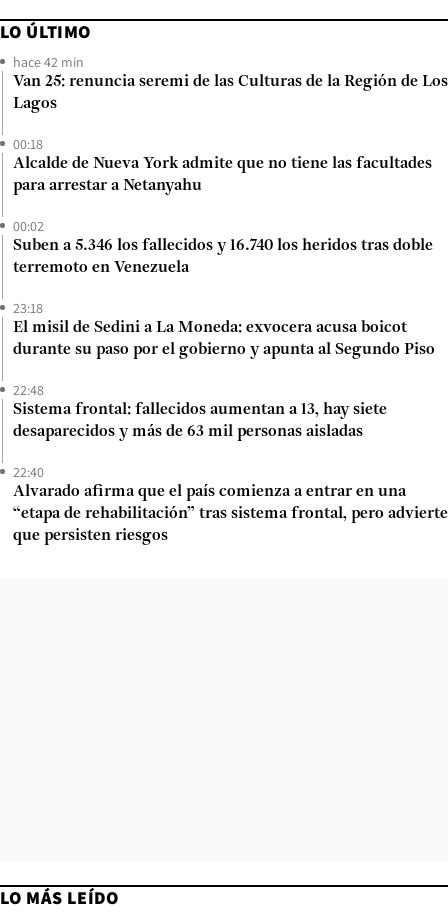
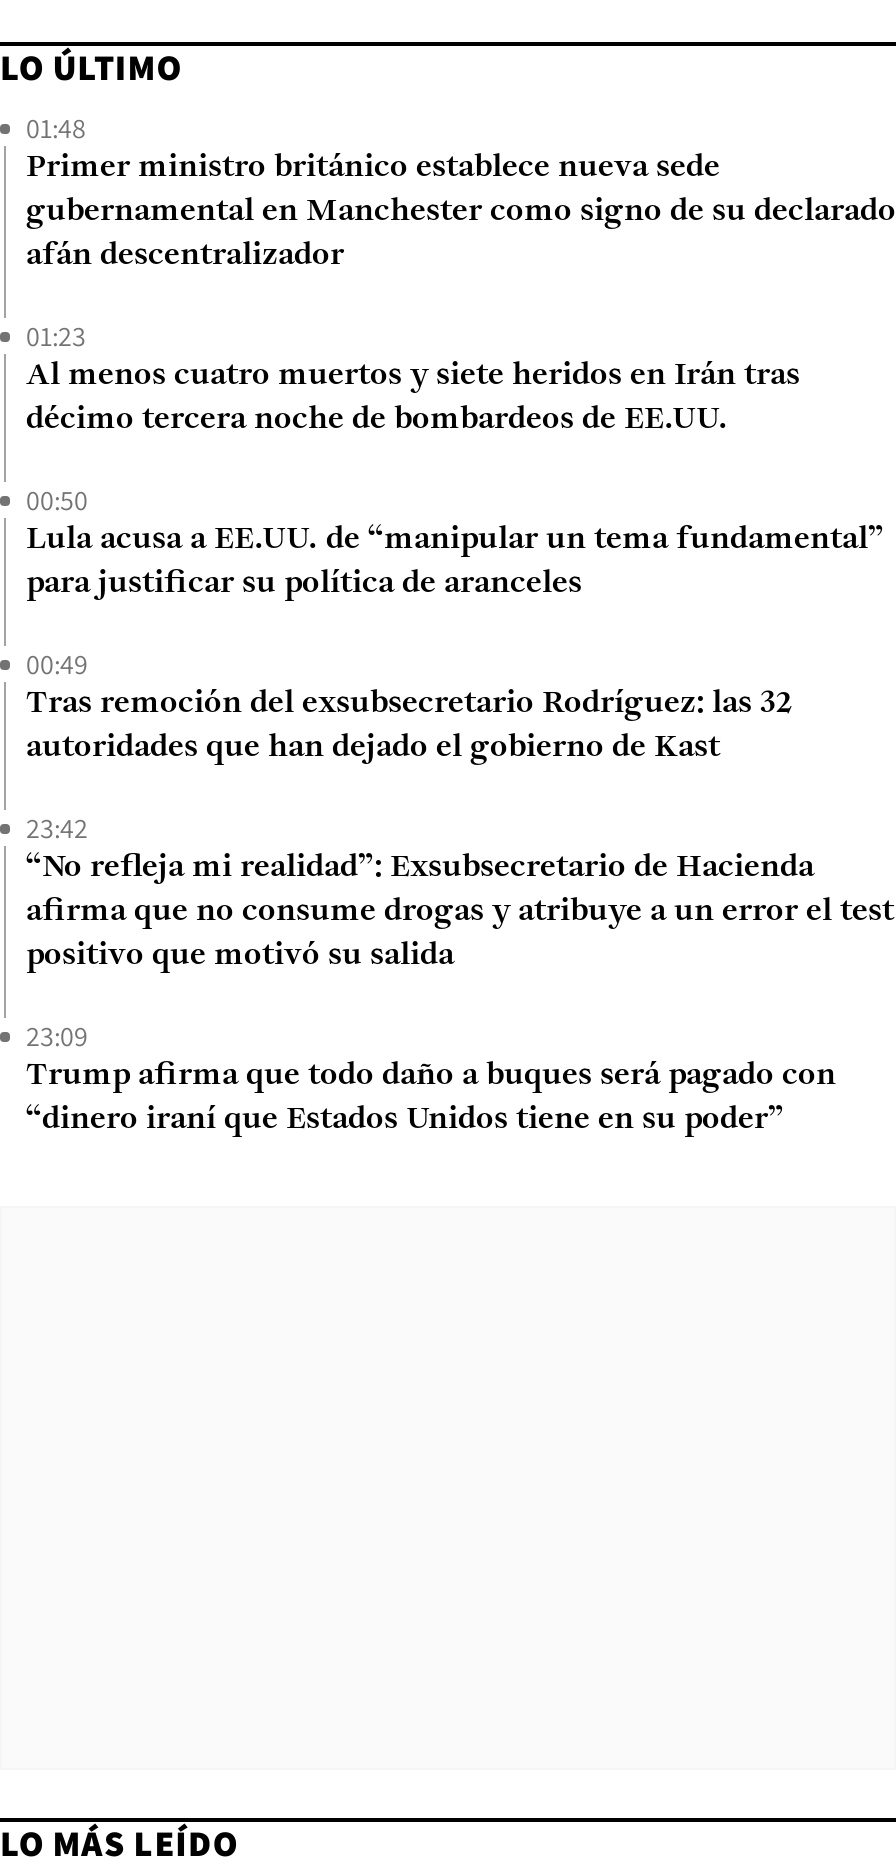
[13,53,448,112] hace 42 min | Van 25: renuncia seremi de las Culturas de la Región de Los | Lagos -> [26,110,896,272] 01:48 | Primer ministro británico establece nueva sede | gubernamental en Manchester como signo de su declarado | afán descentralizador
[13,135,432,194] 00:18 | Alcalde de Nueva York admite que no tiene las facultades | para arrestar a Netanyahu -> [26,318,800,436] 01:23 | Al menos cuatro muertos y siete heridos en Irán tras | décimo tercera noche de bombardeos de EE.UU.
[13,217,433,276] 00:02 | Suben a 5.346 los fallecidos y 16.740 los heridos tras doble | terremoto en Venezuela -> [26,482,884,600] 00:50 | Lula acusa a EE.UU. de “manipular un tema fundamental” | para justificar su política de aranceles
[13,299,435,358] 23:18 | El misil de Sedini a La Moneda: exvocera acusa boicot | durante su paso por el gobierno y apunta al Segundo Piso -> [26,646,792,764] 00:49 | Tras remoción del exsubsecretario Rodríguez: las 32 | autoridades que han dejado el gobierno de Kast
[13,381,387,440] 22:48 | Sistema frontal: fallecidos aumentan a 13, hay siete | desaparecidos y más de 63 mil personas aisladas -> [26,810,894,972] 23:42 | “No refleja mi realidad”: Exsubsecretario de Hacienda | afirma que no consume drogas y atribuye a un error el test | positivo que motivó su salida
[13,463,448,544] 22:40 | Alvarado afirma que el país comienza a entrar en una | “etapa de rehabilitación” tras sistema frontal, pero advierte | que persisten riesgos -> [26,1018,836,1136] 23:09 | Trump afirma que todo daño a buques será pagado con | “dinero iraní que Estados Unidos tiene en su poder”

